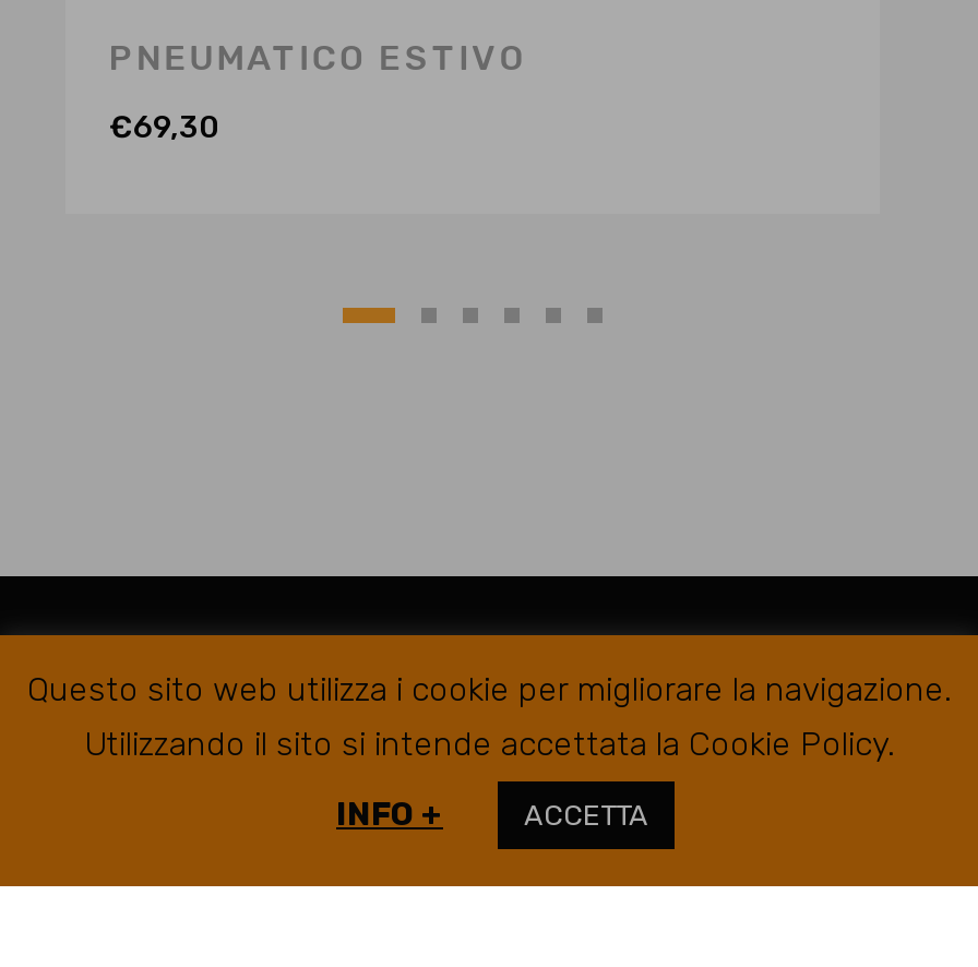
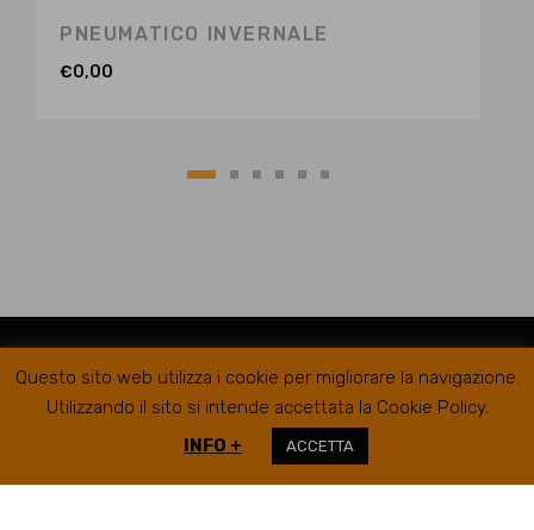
[109,36,527,77] PNEUMATICO ESTIVO -> [60,22,329,45] PNEUMATICO INVERNALE
[109,108,220,145] €69,30 -> [60,61,113,82] €0,00

